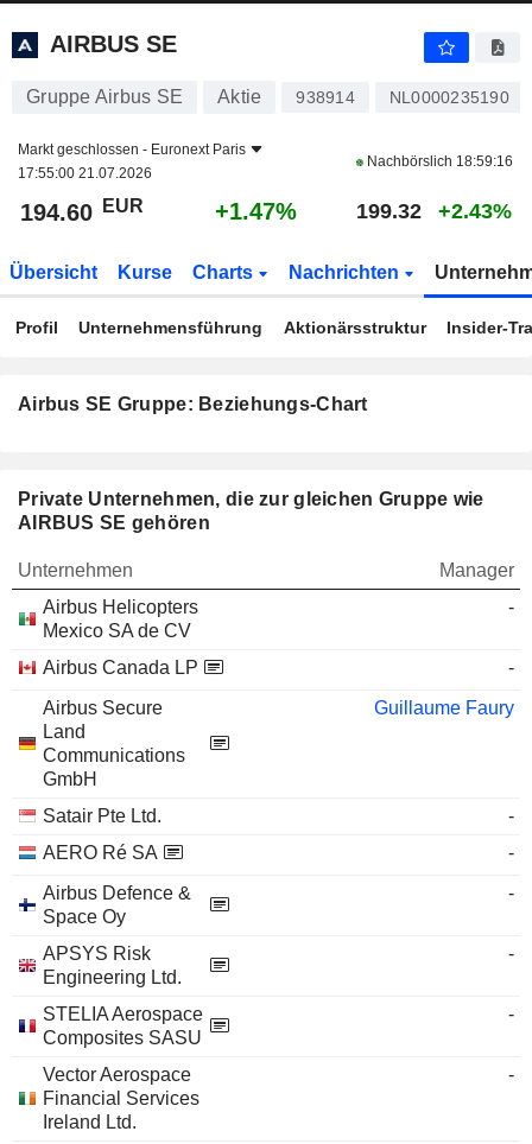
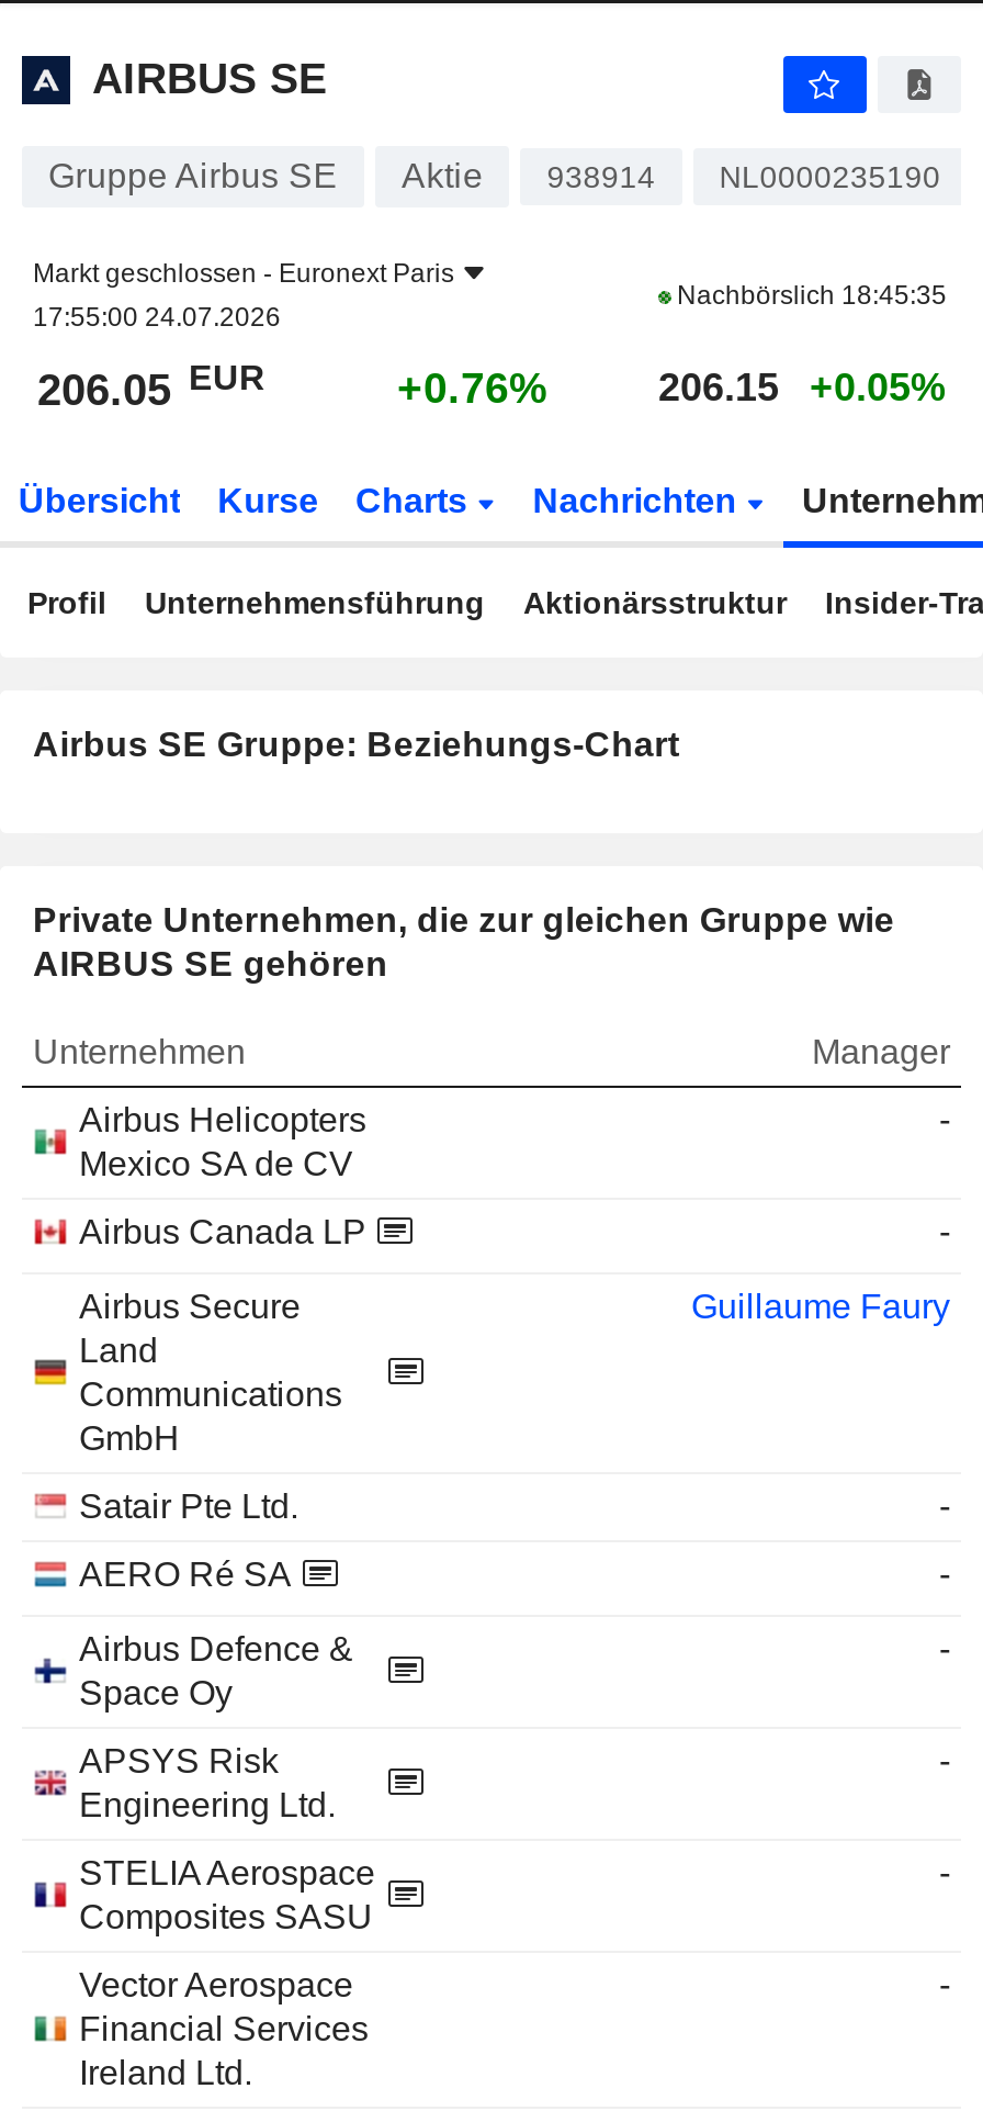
[363,153,512,170] Nachbörslich 18:59:16 -> [670,280,947,311] Nachbörslich 18:45:35
[18,165,152,182] 17:55:00 21.07.2026 -> [33,302,281,333] 17:55:00 24.07.2026
[20,195,144,225] 194.60 EUR -> [37,358,265,414] 206.05 EUR
[215,198,297,224] +1.47% -> [397,363,549,412] +0.76%
[356,199,422,223] 199.32 -> [658,366,779,409] 206.15
[438,199,512,223] +2.43% -> [810,366,946,409] +0.05%

